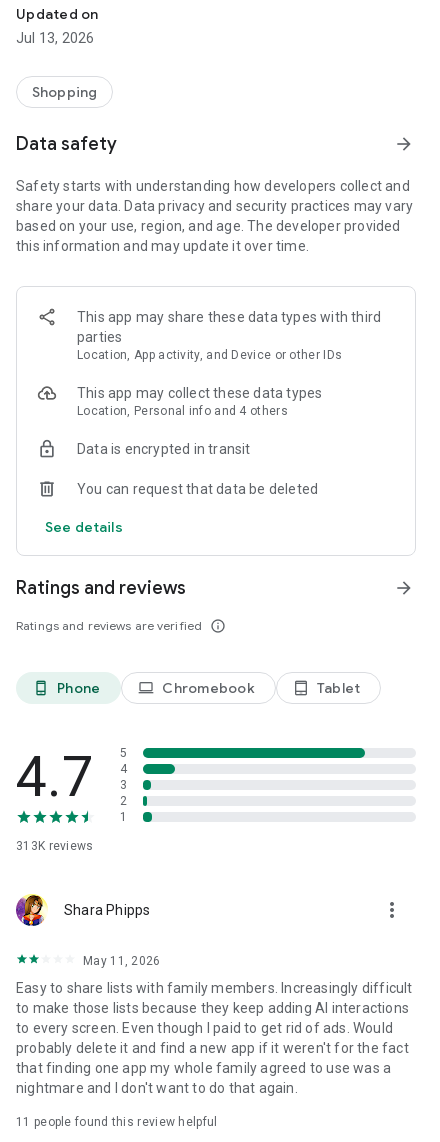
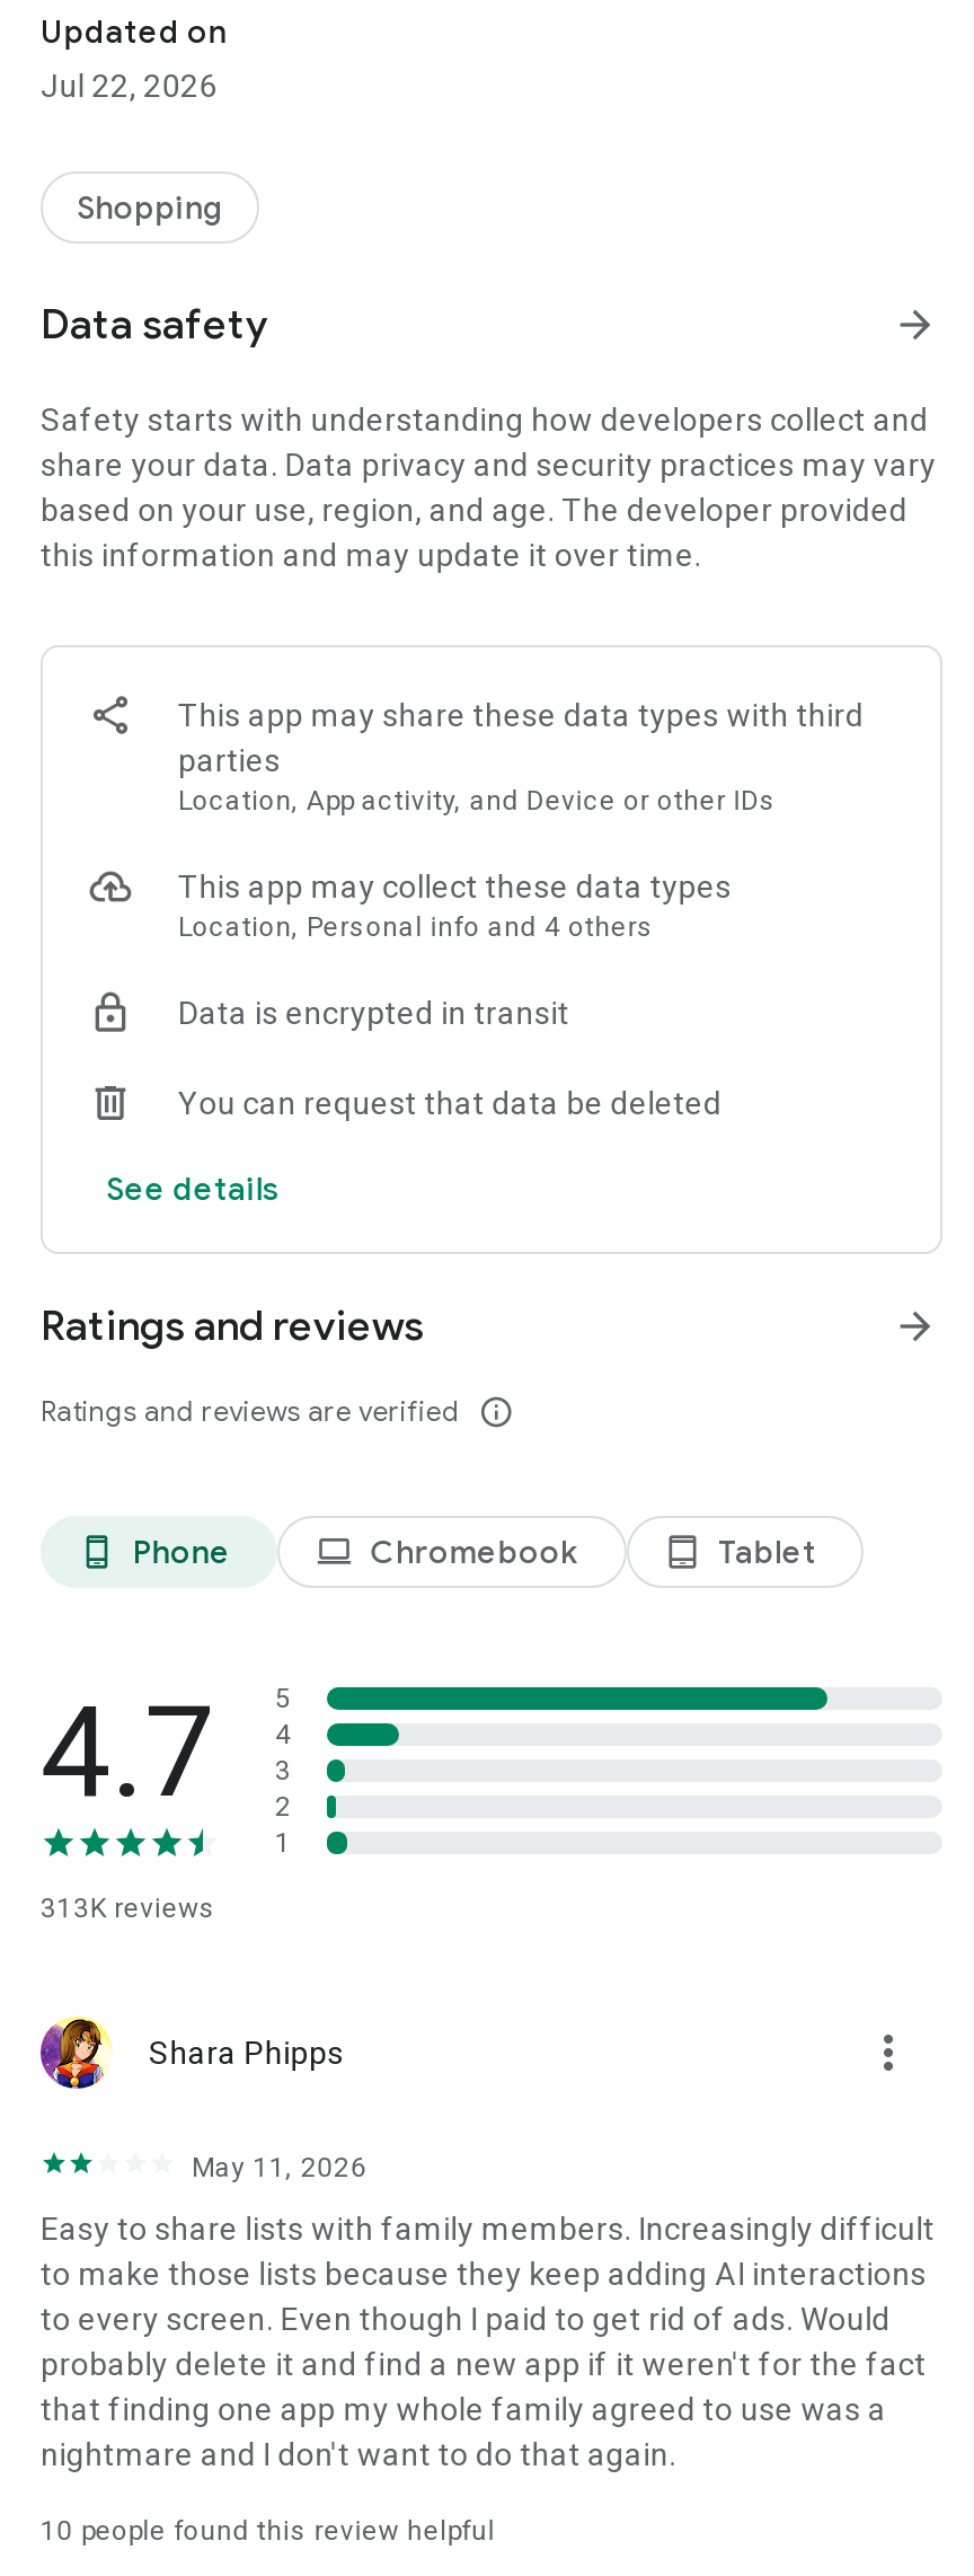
[16,30,94,46] Jul 13, 2026 -> [41,68,217,104] Jul 22, 2026
[16,1115,217,1129] 11 people found this review helpful -> [41,2515,495,2547] 10 people found this review helpful

